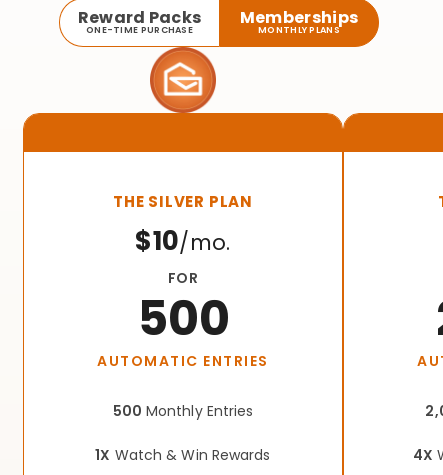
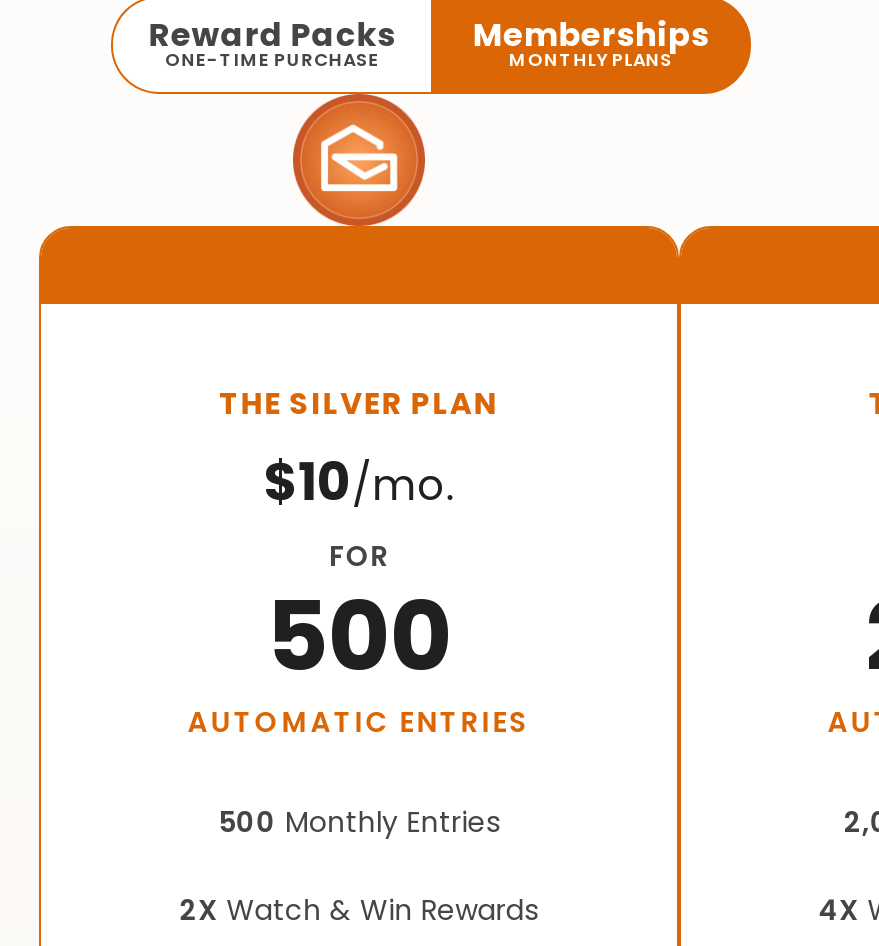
[95,445,271,465] 1X Watch & Win Rewards -> [180,890,538,930] 2X Watch & Win Rewards

